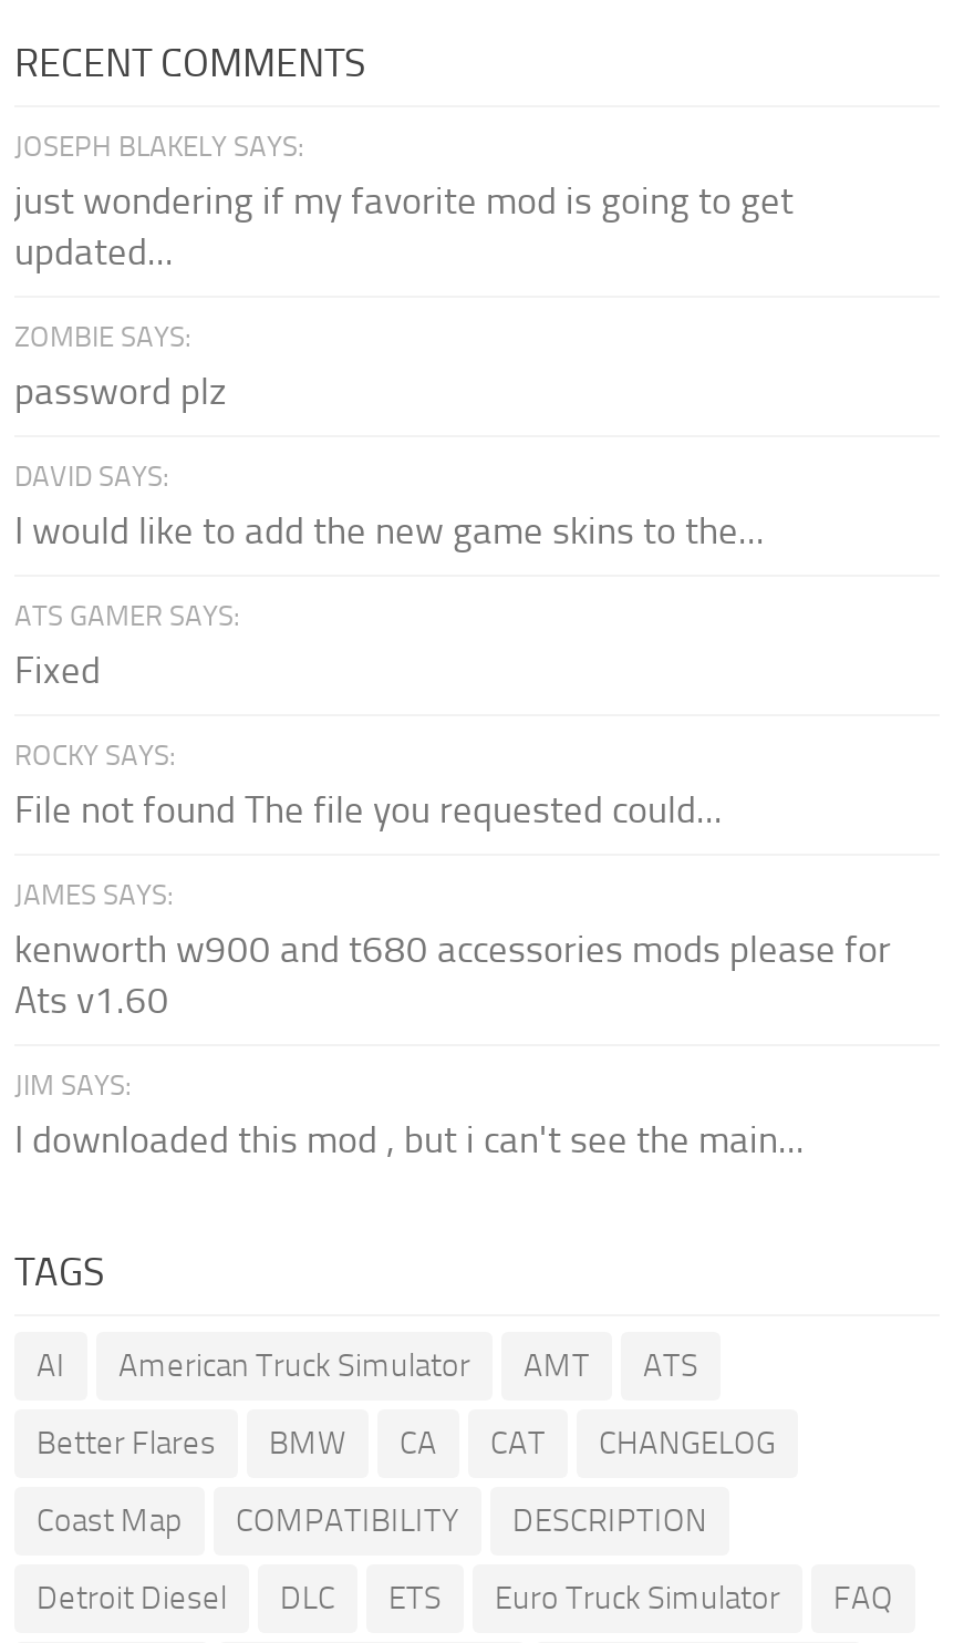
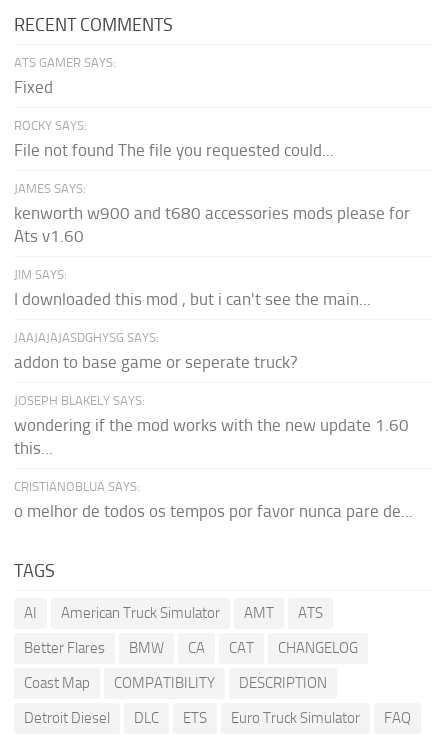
moved [14,131,304,164] -> [14,393,145,408]: JOSEPH BLAKELY SAYS:
[14,179,794,554] just wondering if my favorite mod is going to get | updated... | ZOMBIE SAYS: | password plz | DAVID SAYS: | I would like to add the new game skins to the... -> none
moved [14,600,891,1162] -> [14,55,410,309]: ATS GAMER SAYS: | Fixed | ROCKY SAYS: | ... | JIM SAYS: | I downloaded this mod , but i can't see the main...
none -> [14,330,413,521] JAAJAJAJASDGHYSG SAYS: | addon to base game or seperate truck? | wondering if the mod works with the new update 1.60 | this... | CRISTIANOBLUA SAYS: | o melhor de todos os tempos por favor nunca pare de...

